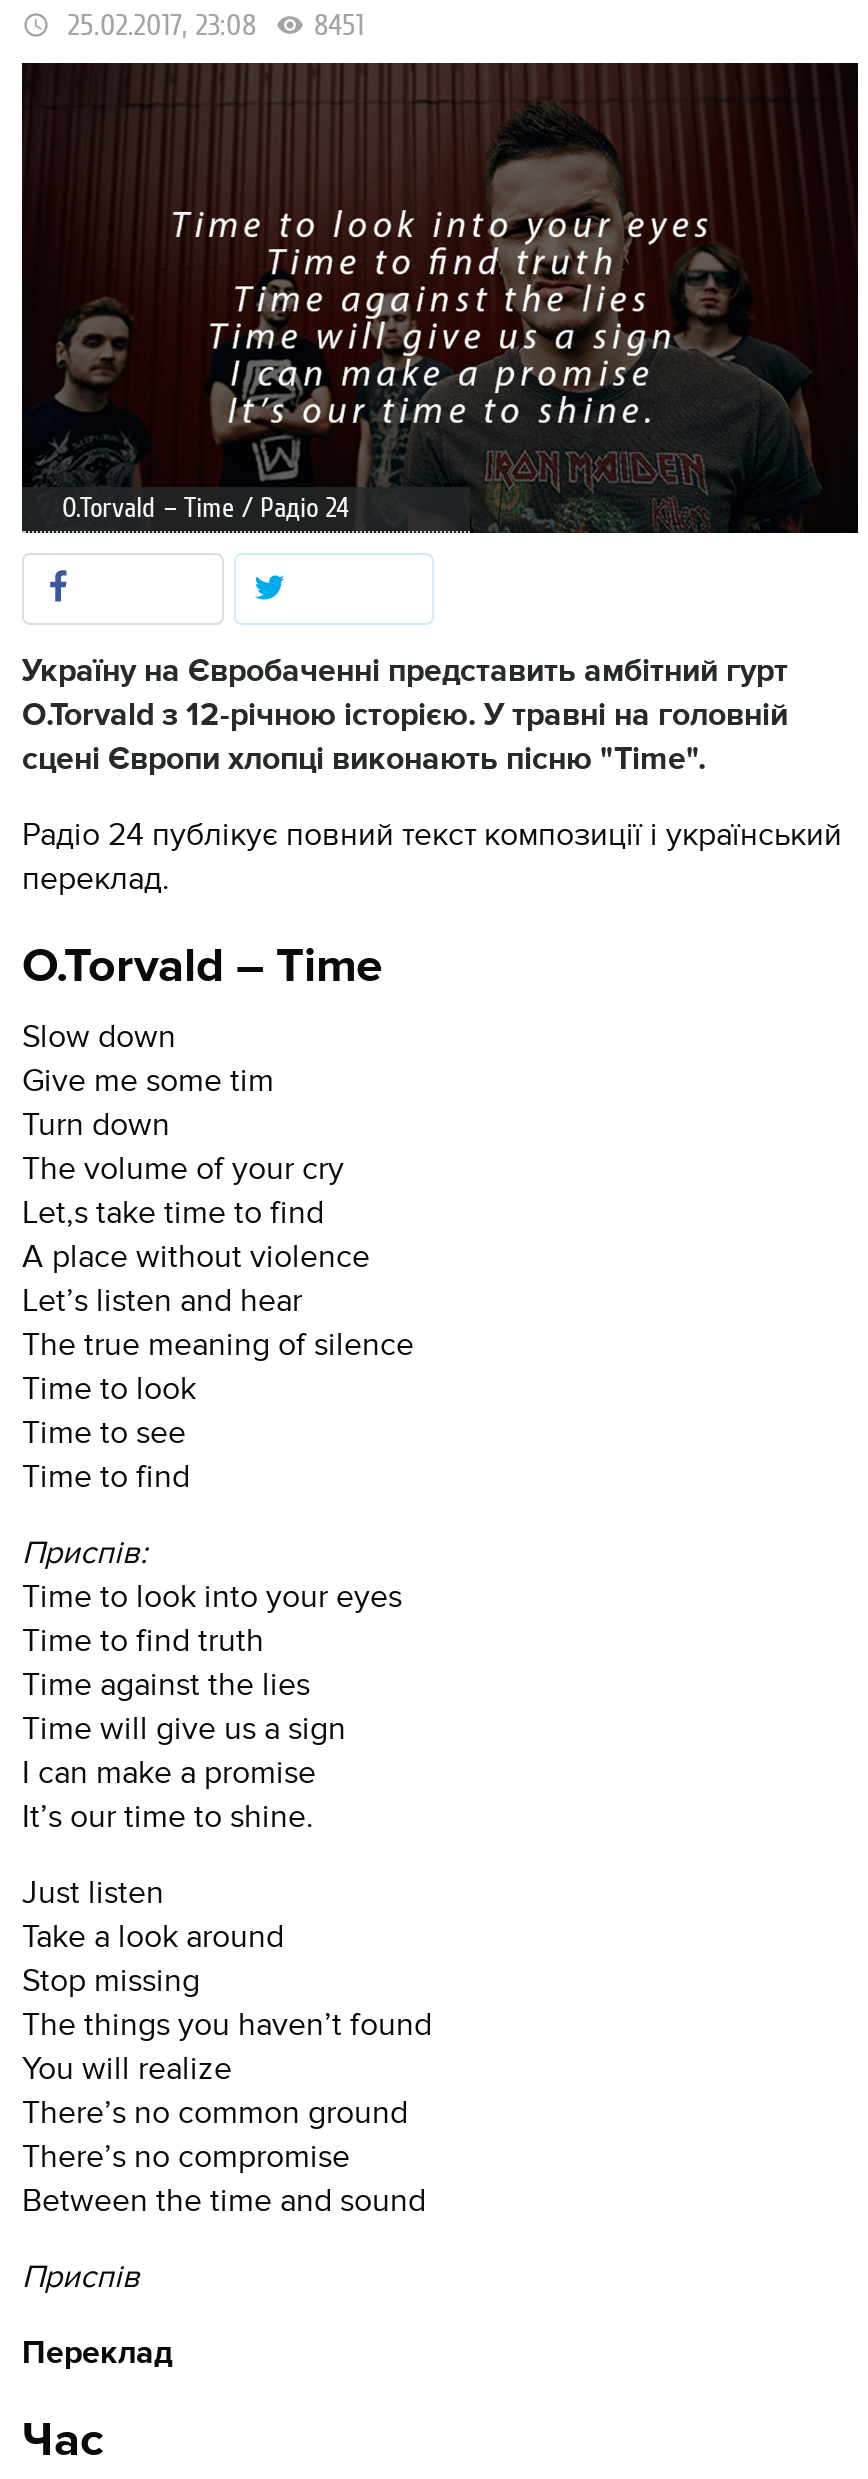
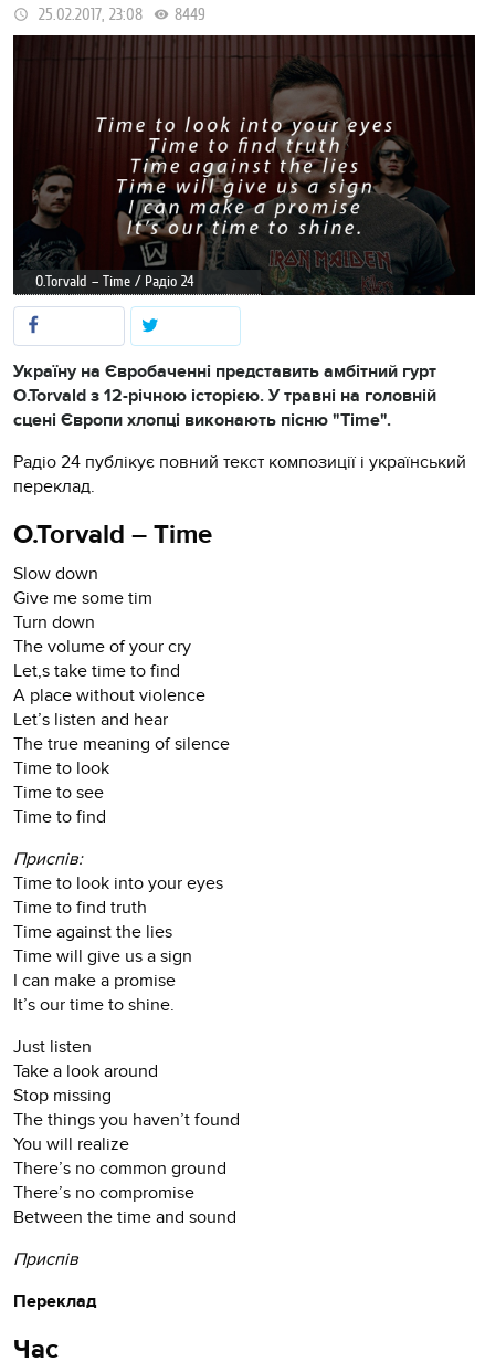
[68,9,364,43] 25.02.2017, 23:08 8451 -> [39,6,205,24] 25.02.2017, 23:08 8449

